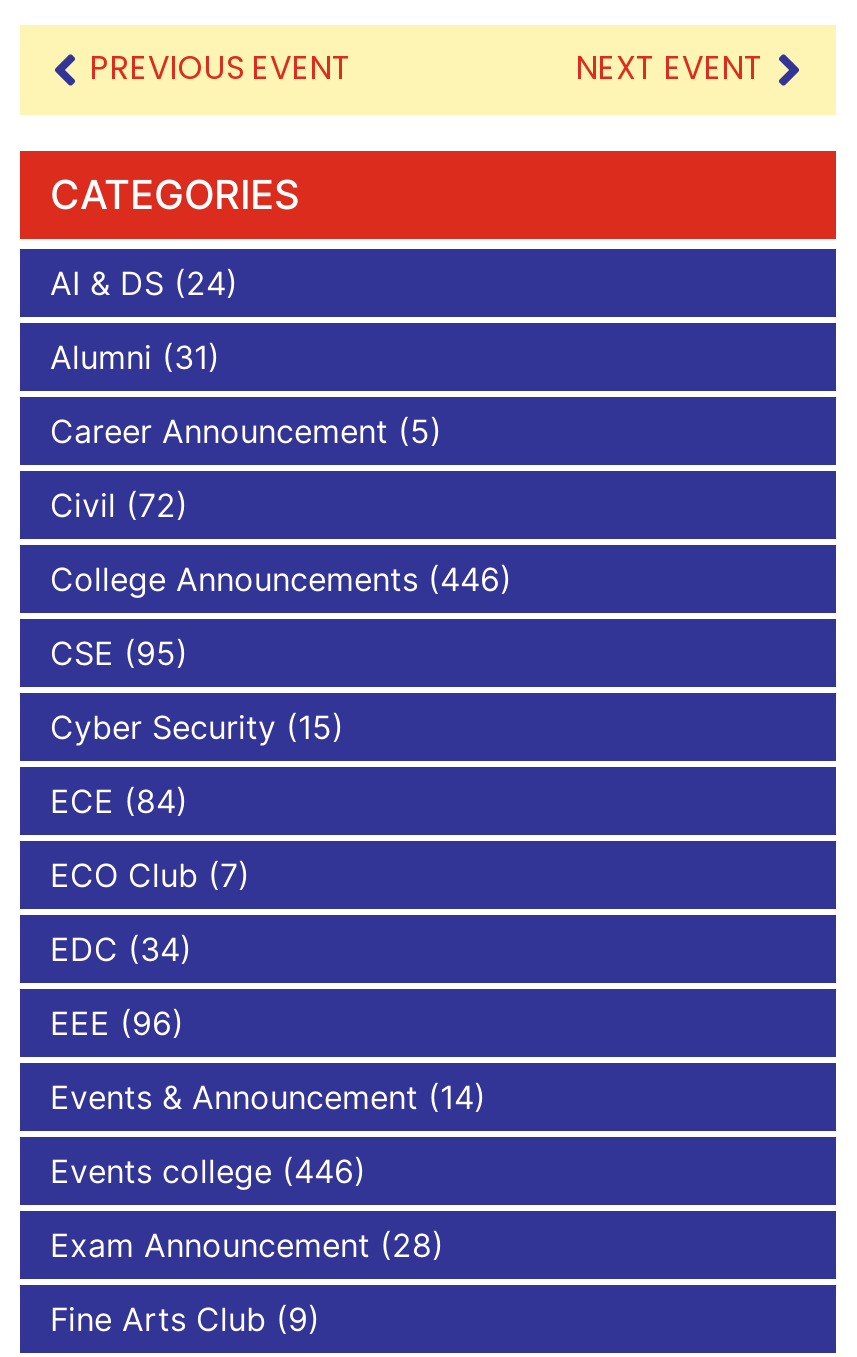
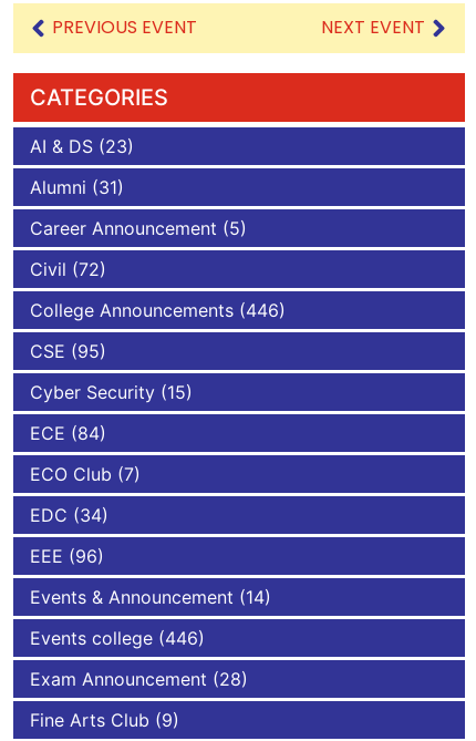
[50,262,238,302] AI & DS (24) -> [30,135,134,157] AI & DS (23)

